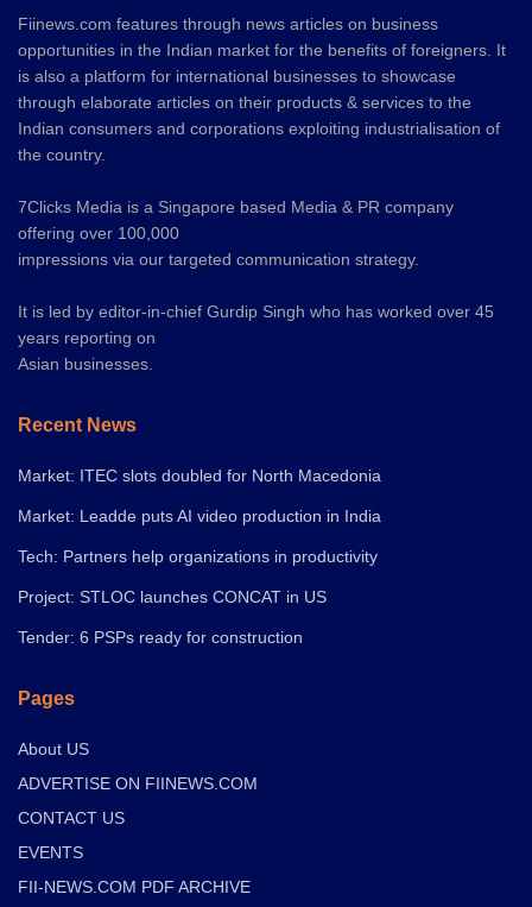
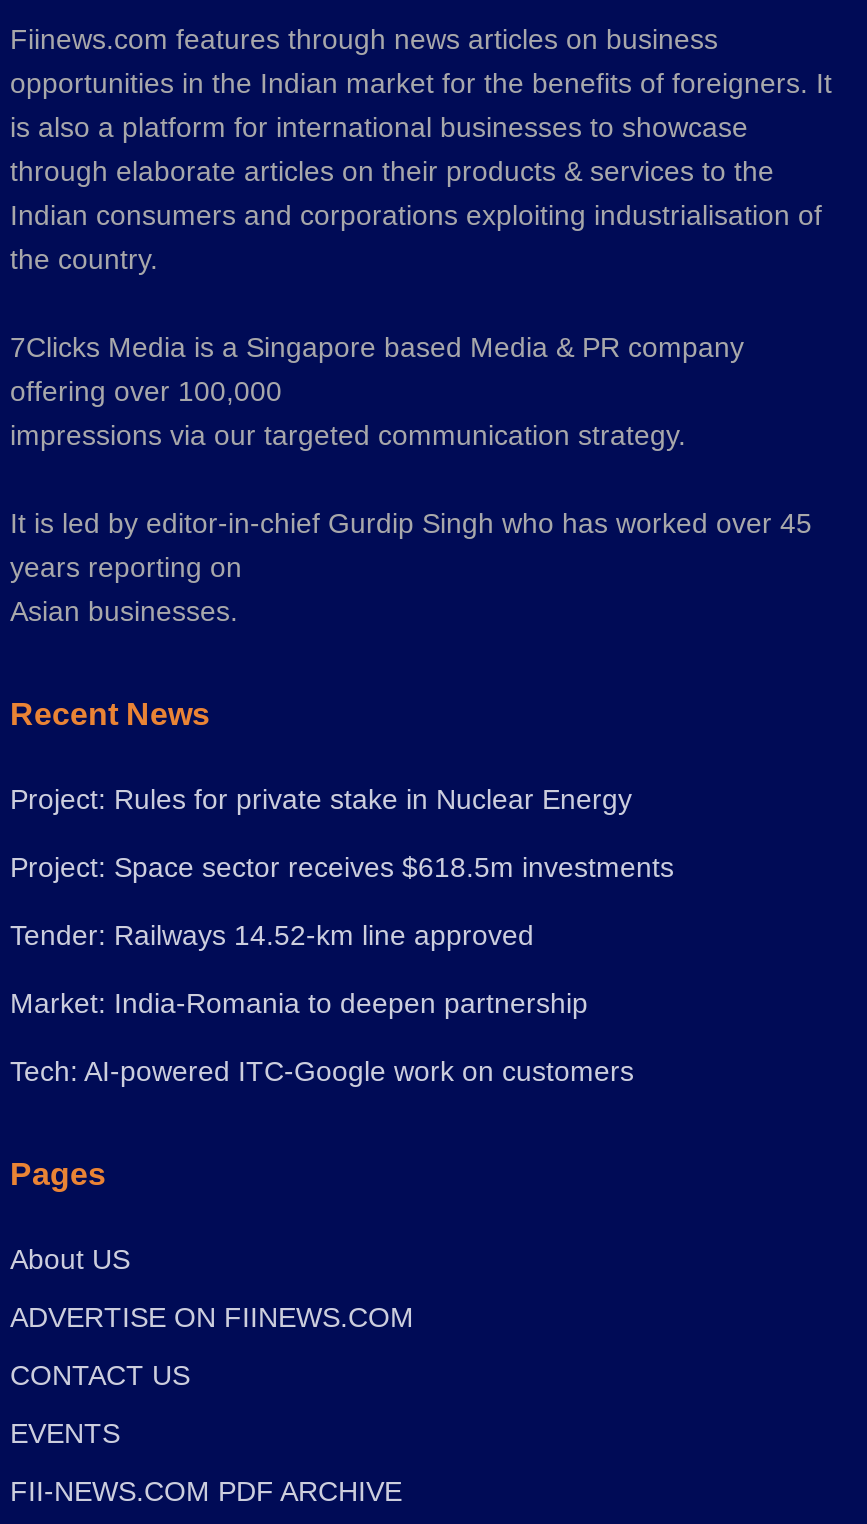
[18,466,381,485] Market: ITEC slots doubled for North Macedonia -> [10,783,632,815] Project: Rules for private stake in Nuclear Energy
[18,506,381,525] Market: Leadde puts AI video production in India -> [10,851,674,883] Project: Space sector receives $618.5m investments
[18,547,378,566] Tech: Partners help organizations in productivity -> [10,919,534,951] Tender: Railways 14.52-km line approved
[18,587,327,606] Project: STLOC launches CONCAT in US -> [10,987,588,1019] Market: India-Romania to deepen partnership
[18,628,303,647] Tender: 6 PSPs ready for construction -> [10,1055,634,1087] Tech: AI-powered ITC-Google work on customers

